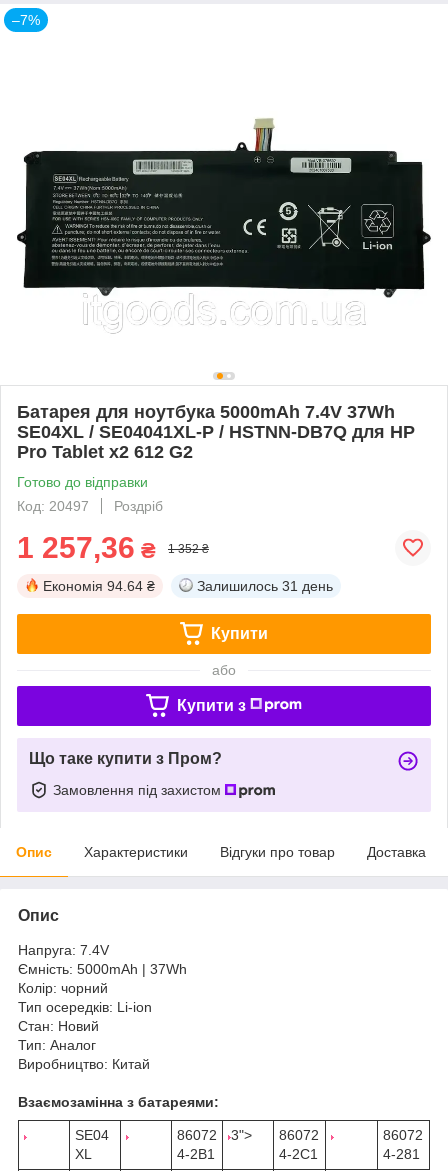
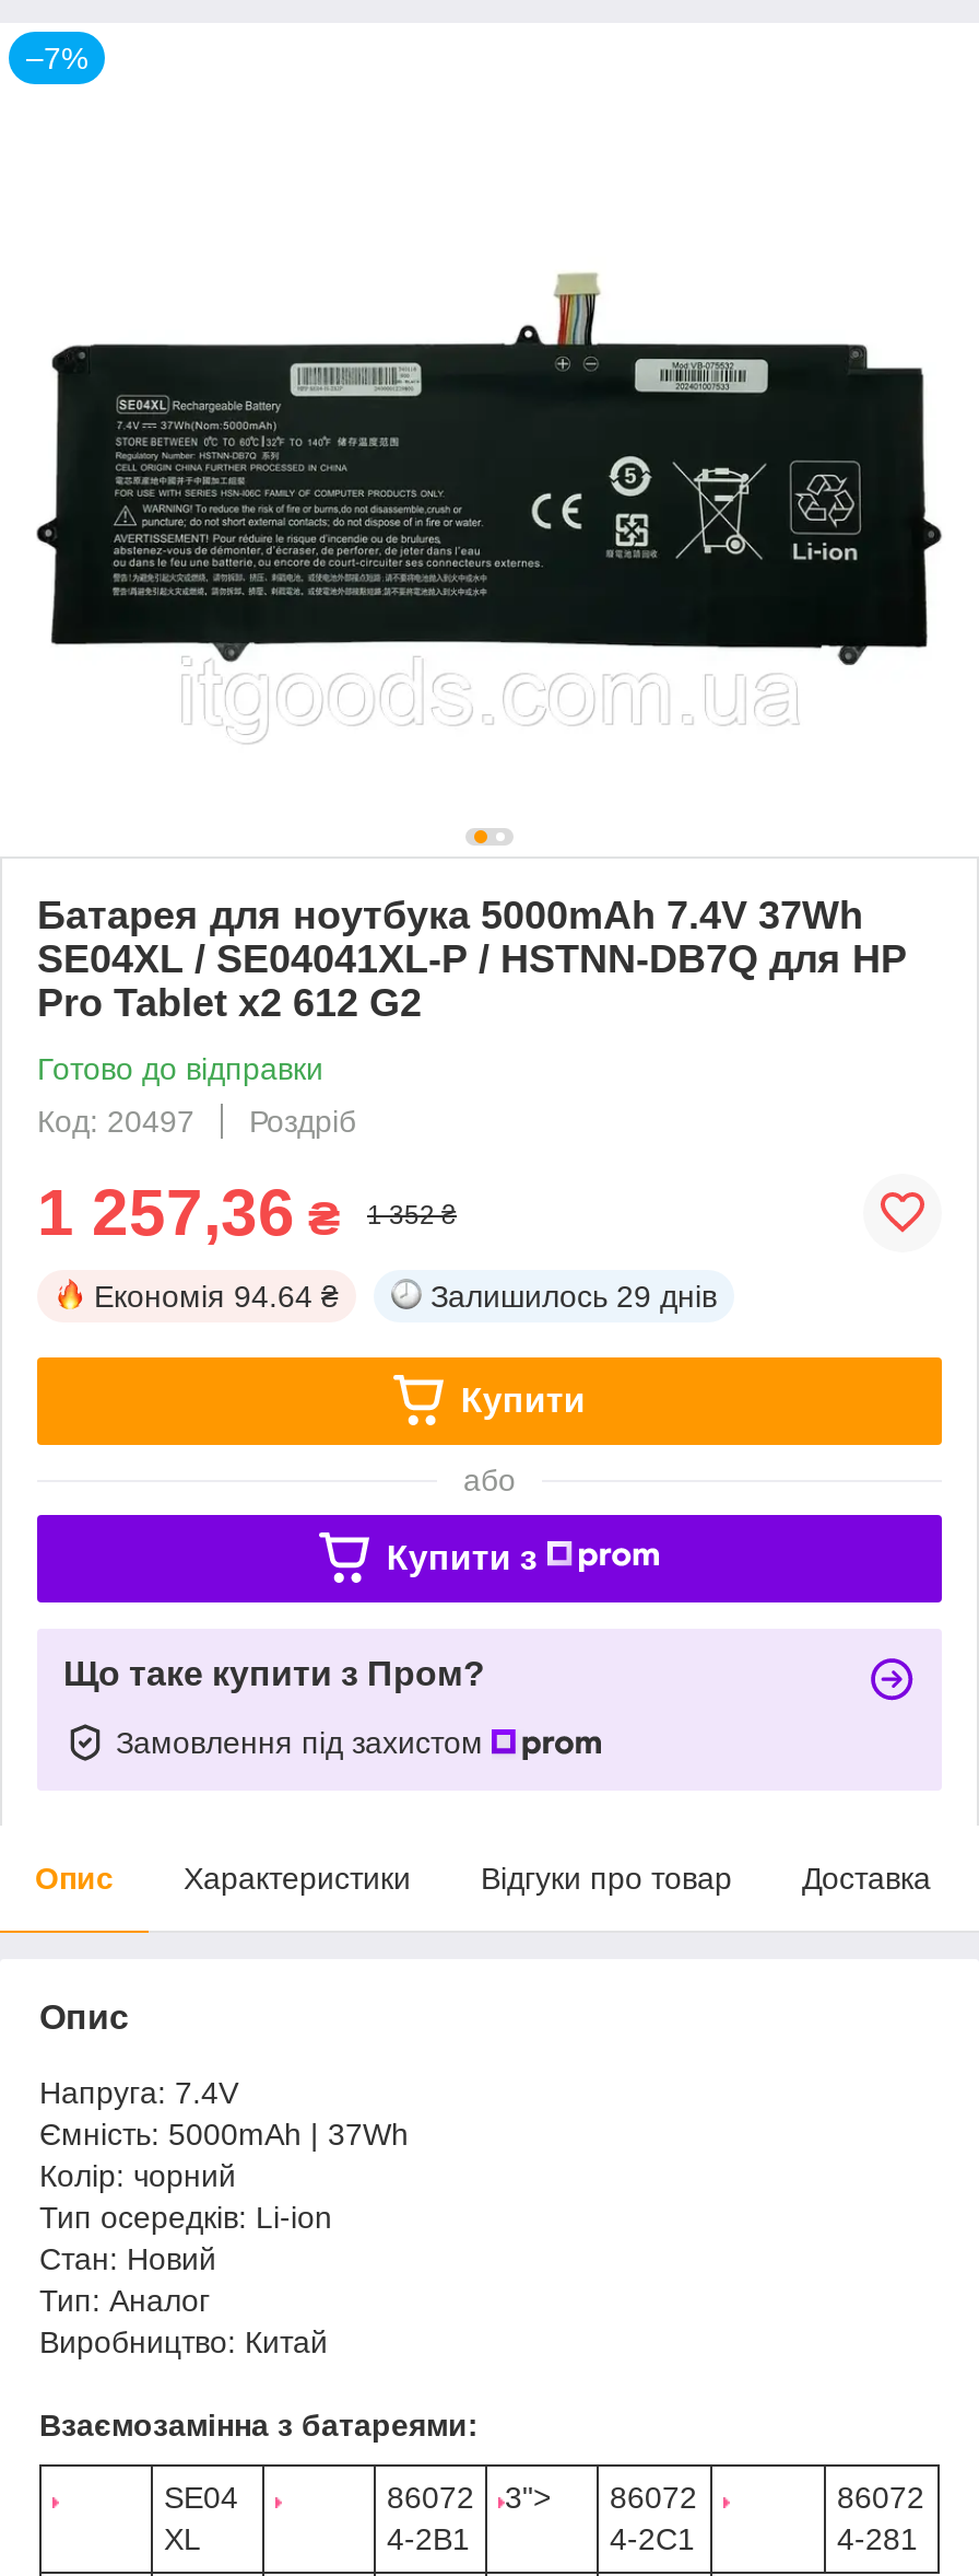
[197,578,333,594] Залишилось 31 день -> [430,1278,717,1313] Залишилось 29 днів

